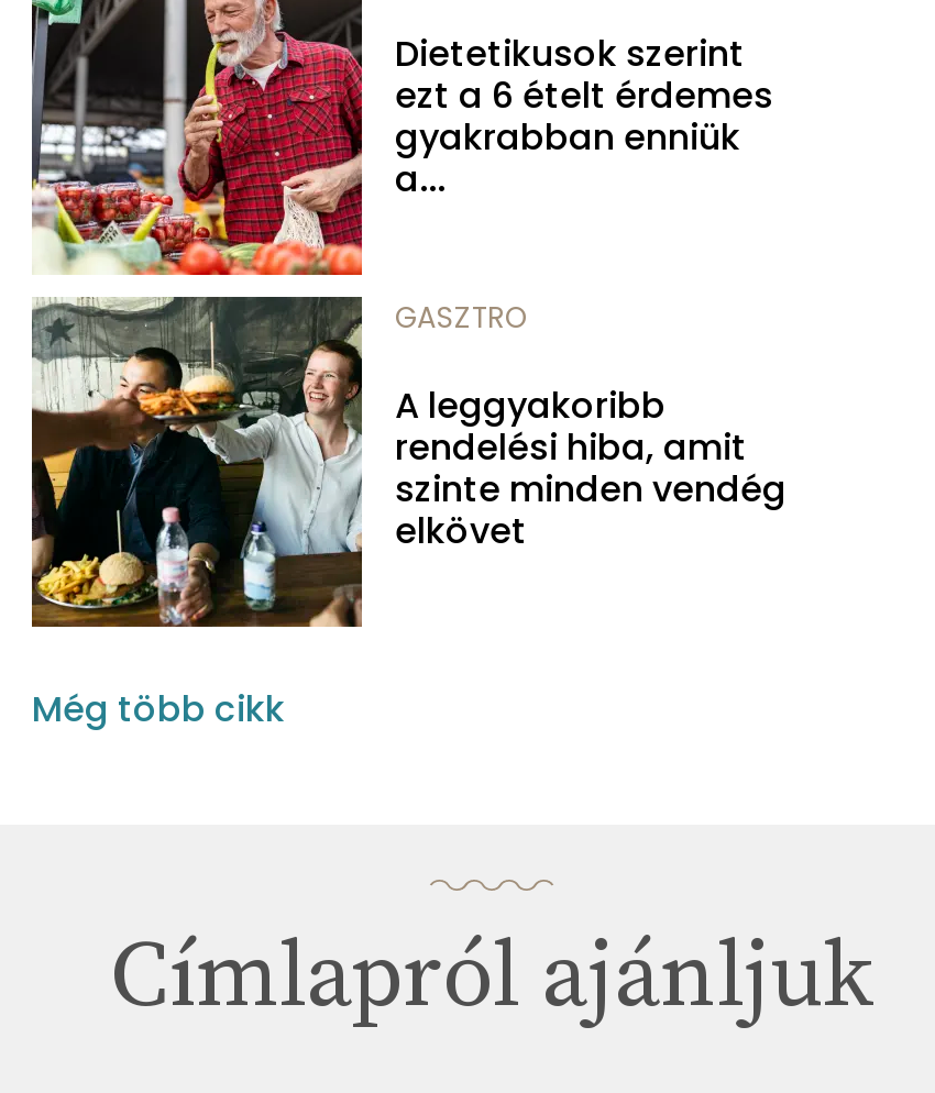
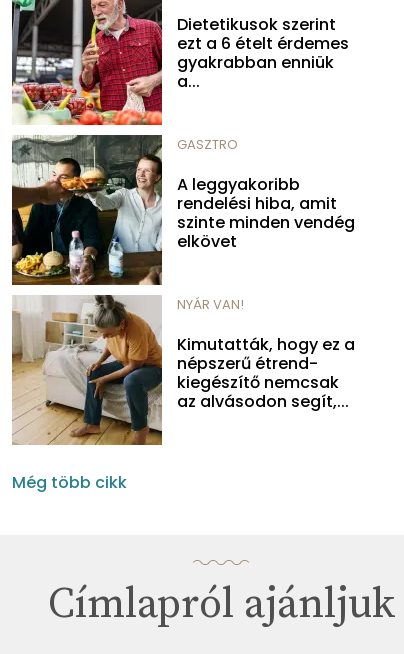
none -> [11,295,355,446] [image] | NYÁR VAN! | Kimutatták, hogy ez a | népszerű étrend- | kiegészítő nemcsak | az alvásodon segít,...

